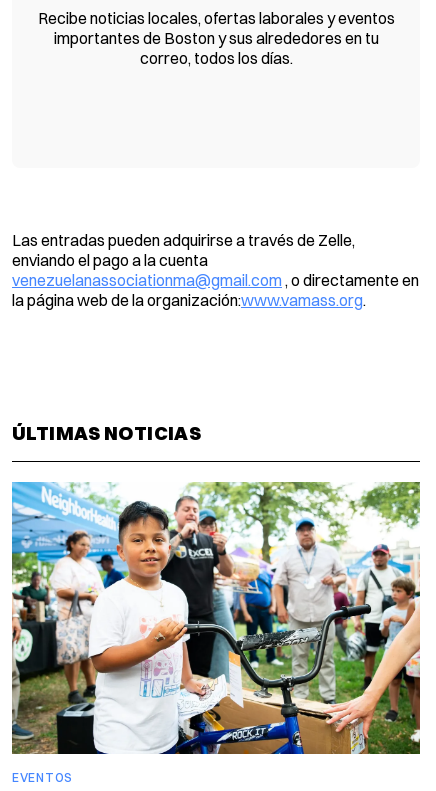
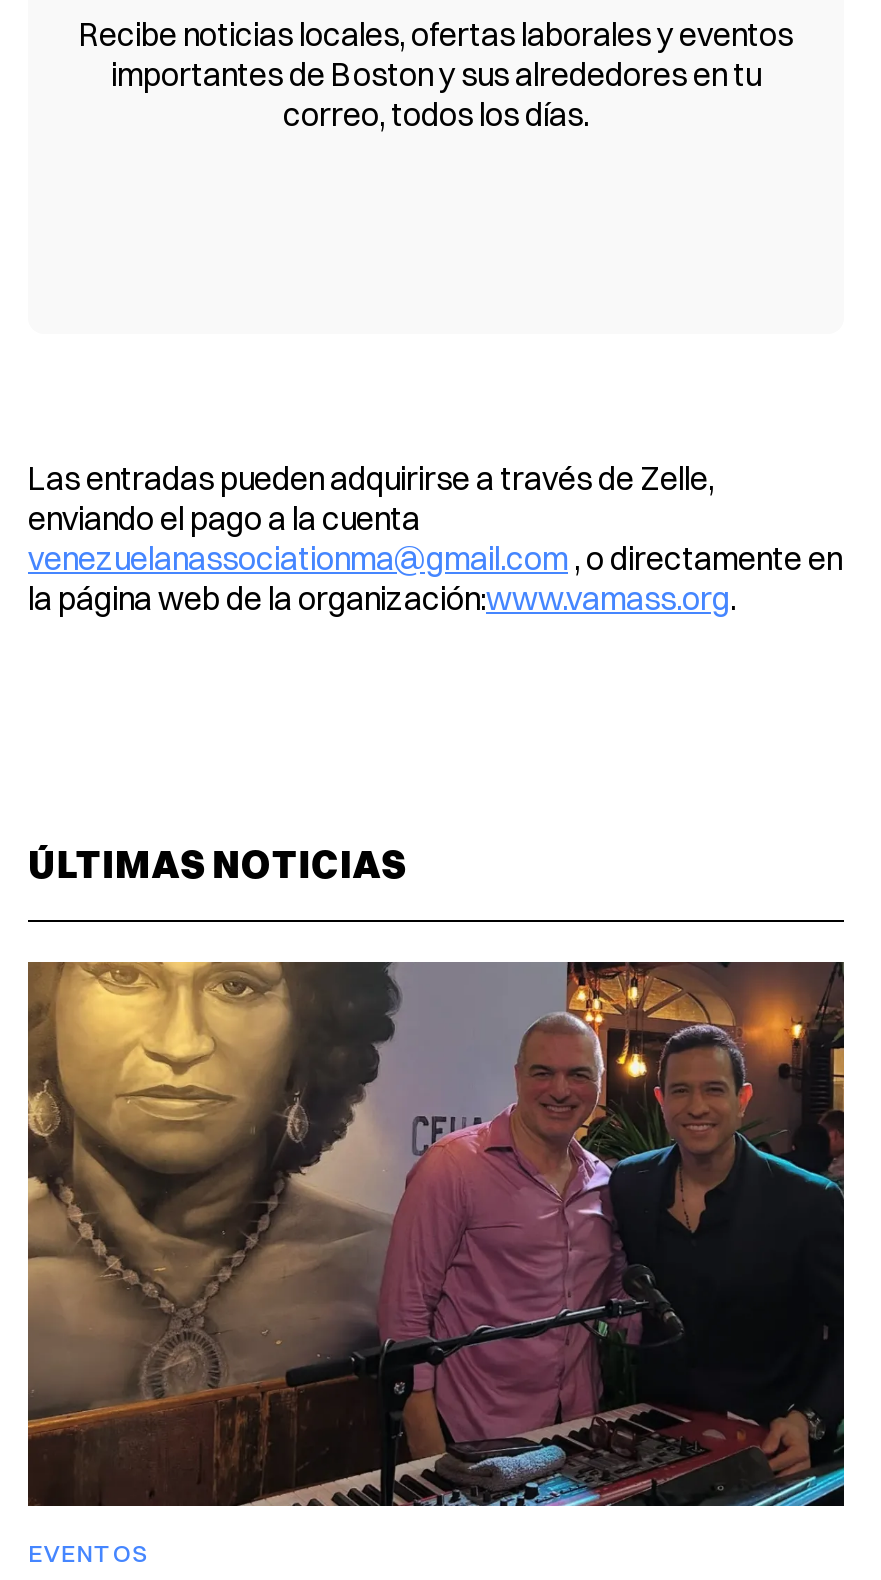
[11,481,421,755] [image] -> [26,960,846,1508] [image]

